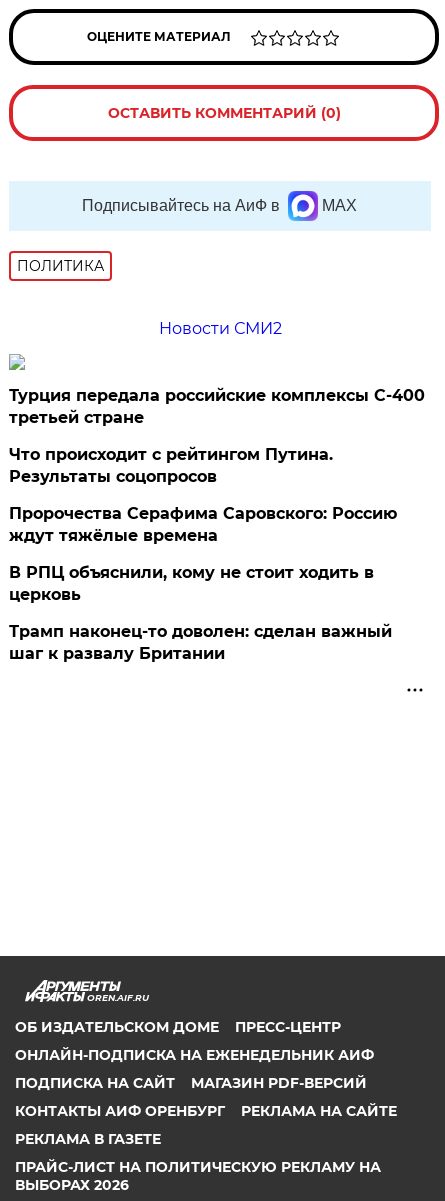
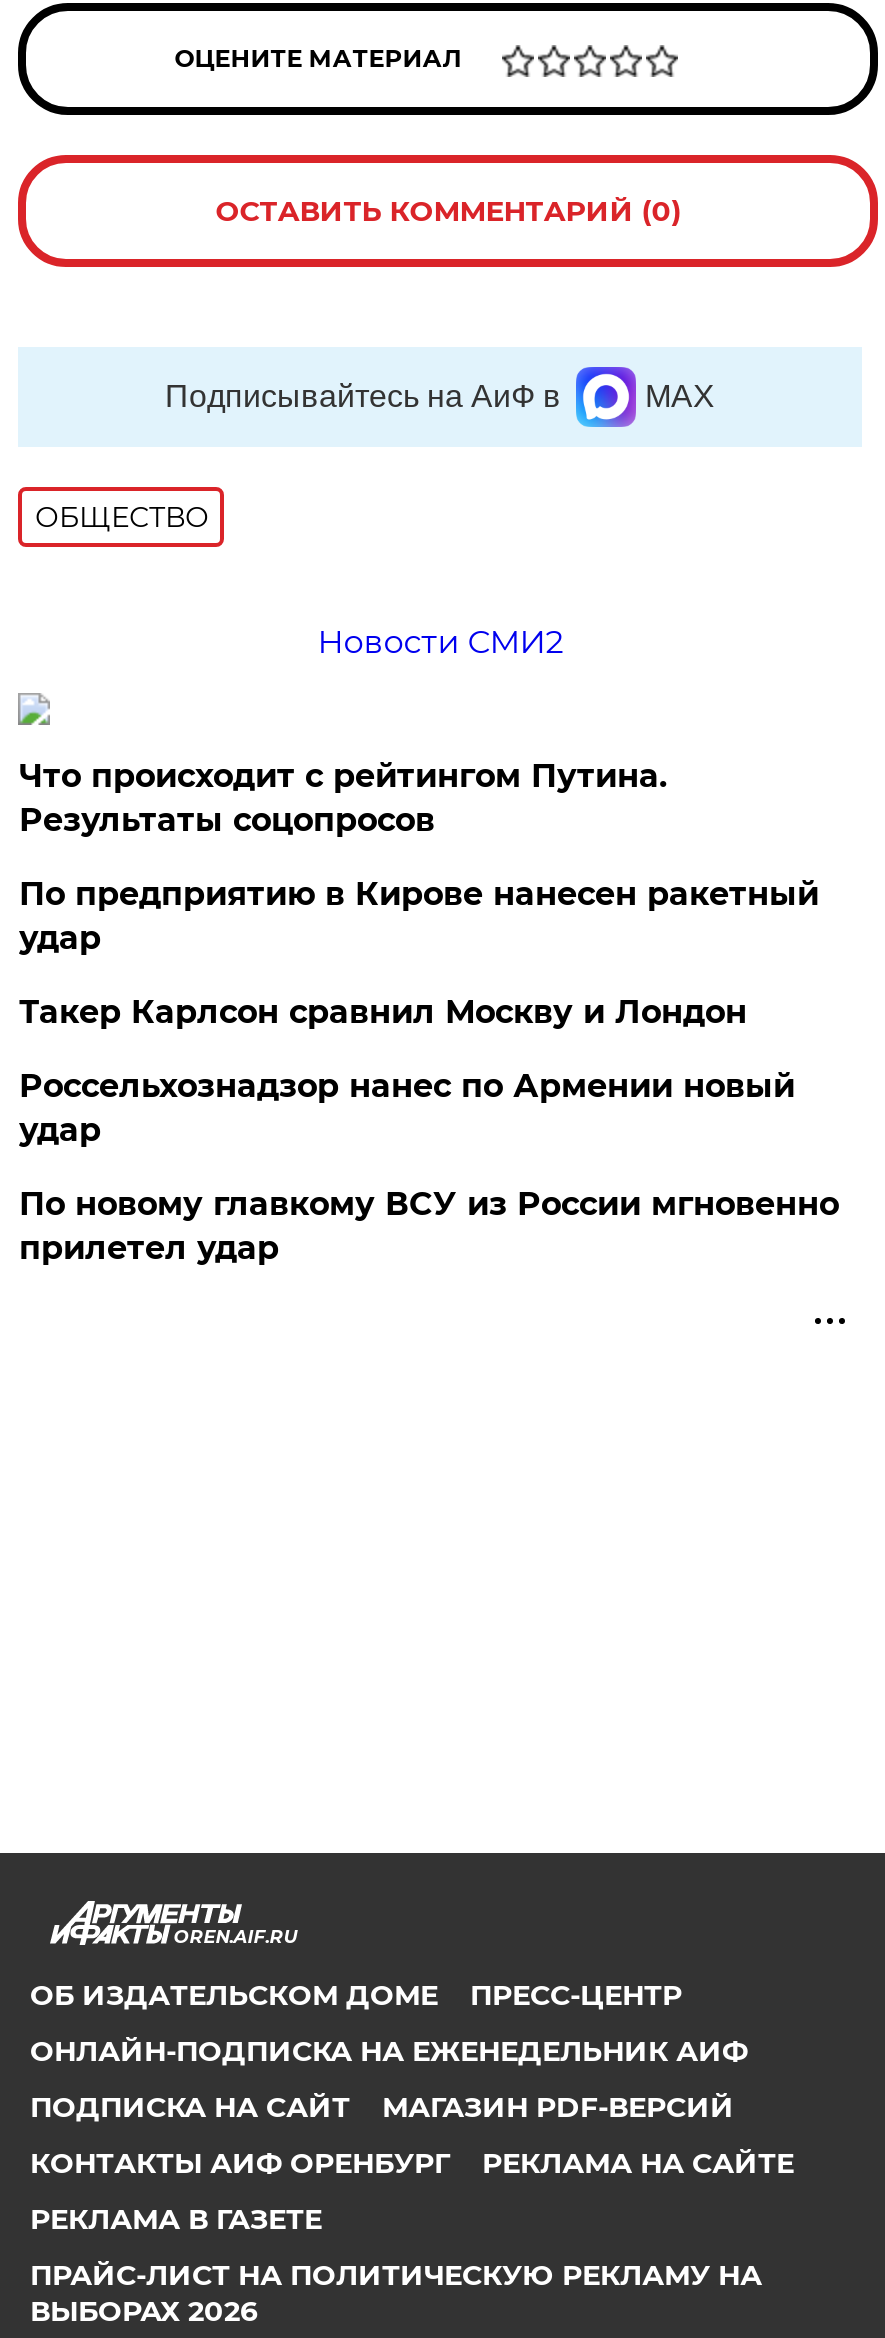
[17,257,104,275] ПОЛИТИКА -> [35,499,209,535] ОБЩЕСТВО
[9,386,425,427] Турция передала российские комплексы С-400 | третьей стране -> none
moved [9,445,333,486] -> [19,757,667,839]: Что происходит с рейтингом Путина. | Результаты соцопросов
[9,504,397,663] Пророчества Серафима Саровского: Россию | ждут тяжёлые времена | В РПЦ объяснили, кому не стоит ходить в | церковь | Трамп наконец-то доволен: сделан важный | шаг к развалу Британии -> [19,875,839,1267] По предприятию в Кирове нанесен ракетный | удар | Такер Карлсон сравнил Москву и Лондон | Россельхознадзор нанес по Армении новый | удар | По новому главкому ВСУ из России мгновенно | прилетел удар

